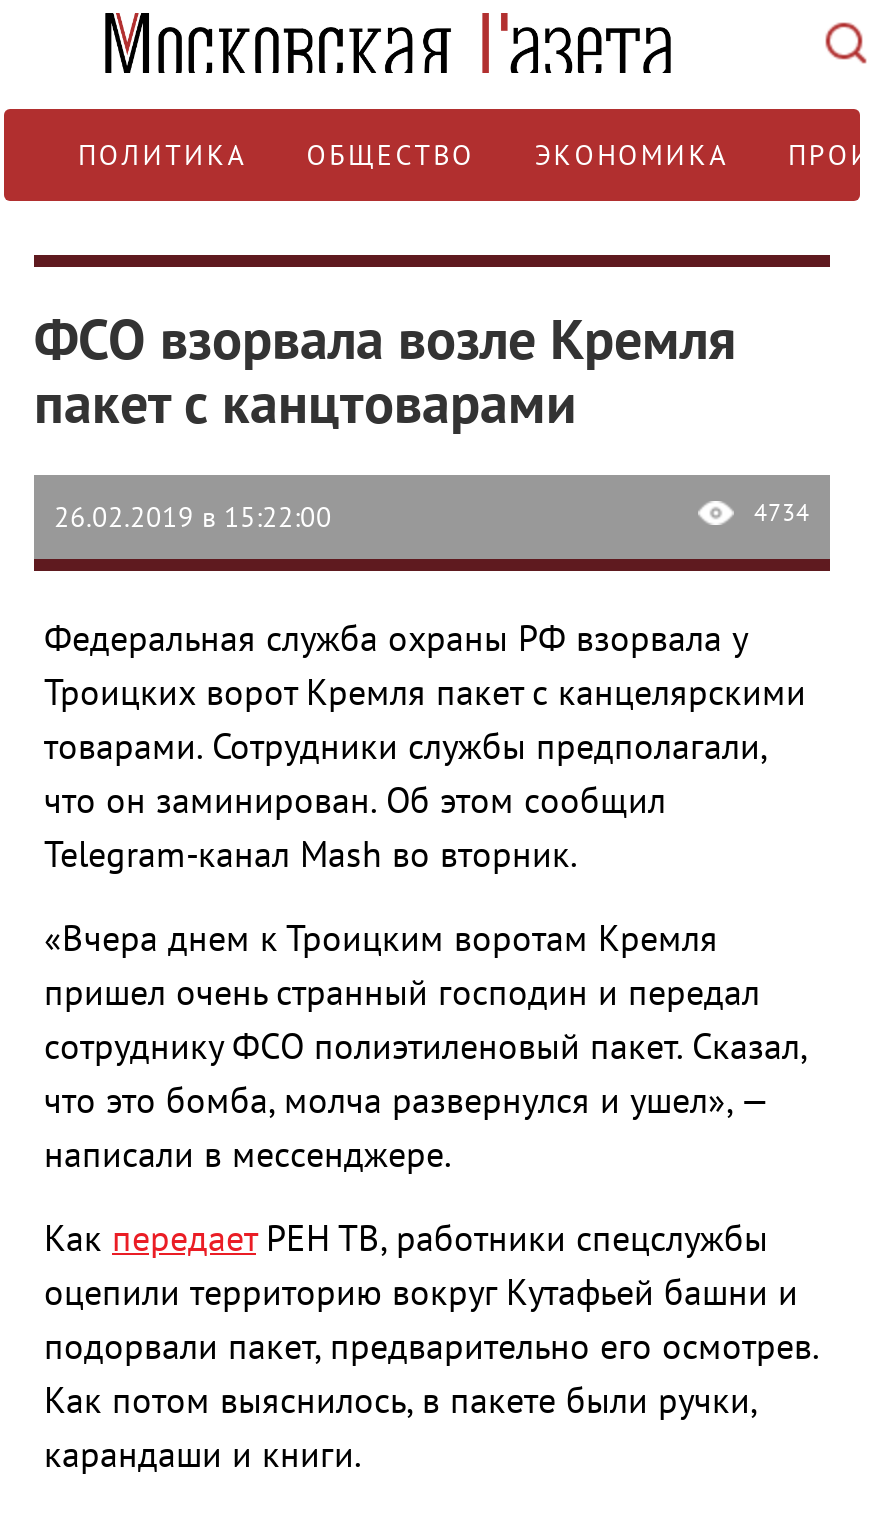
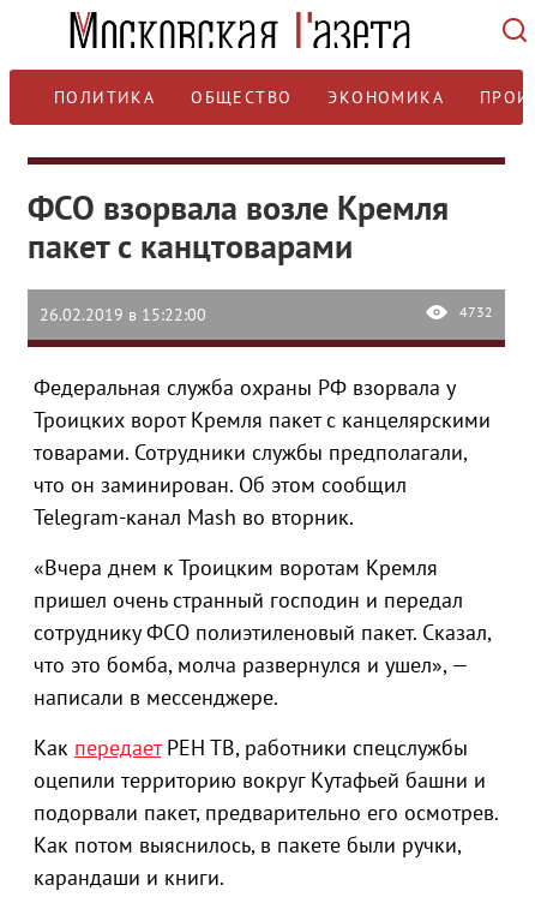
[754,497,810,527] 4734 -> [459,303,493,321] 4732

